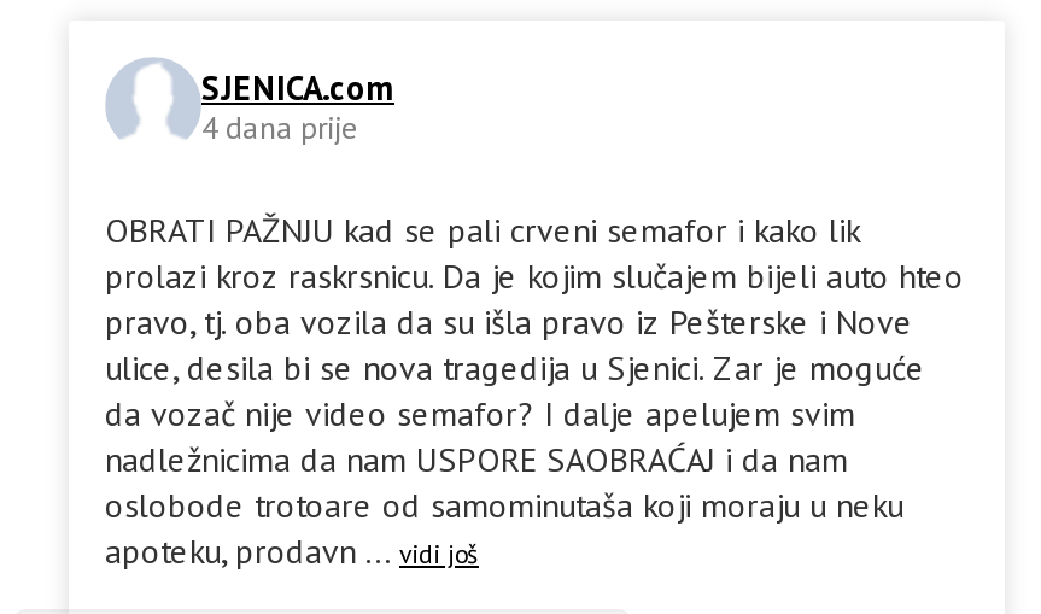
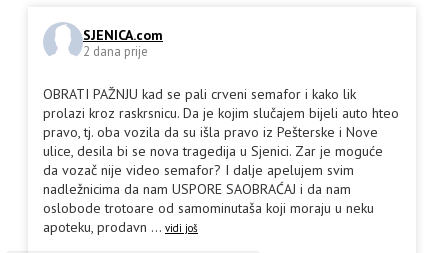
[201,108,358,149] 4 dana prije -> [83,43,148,60] 2 dana prije

